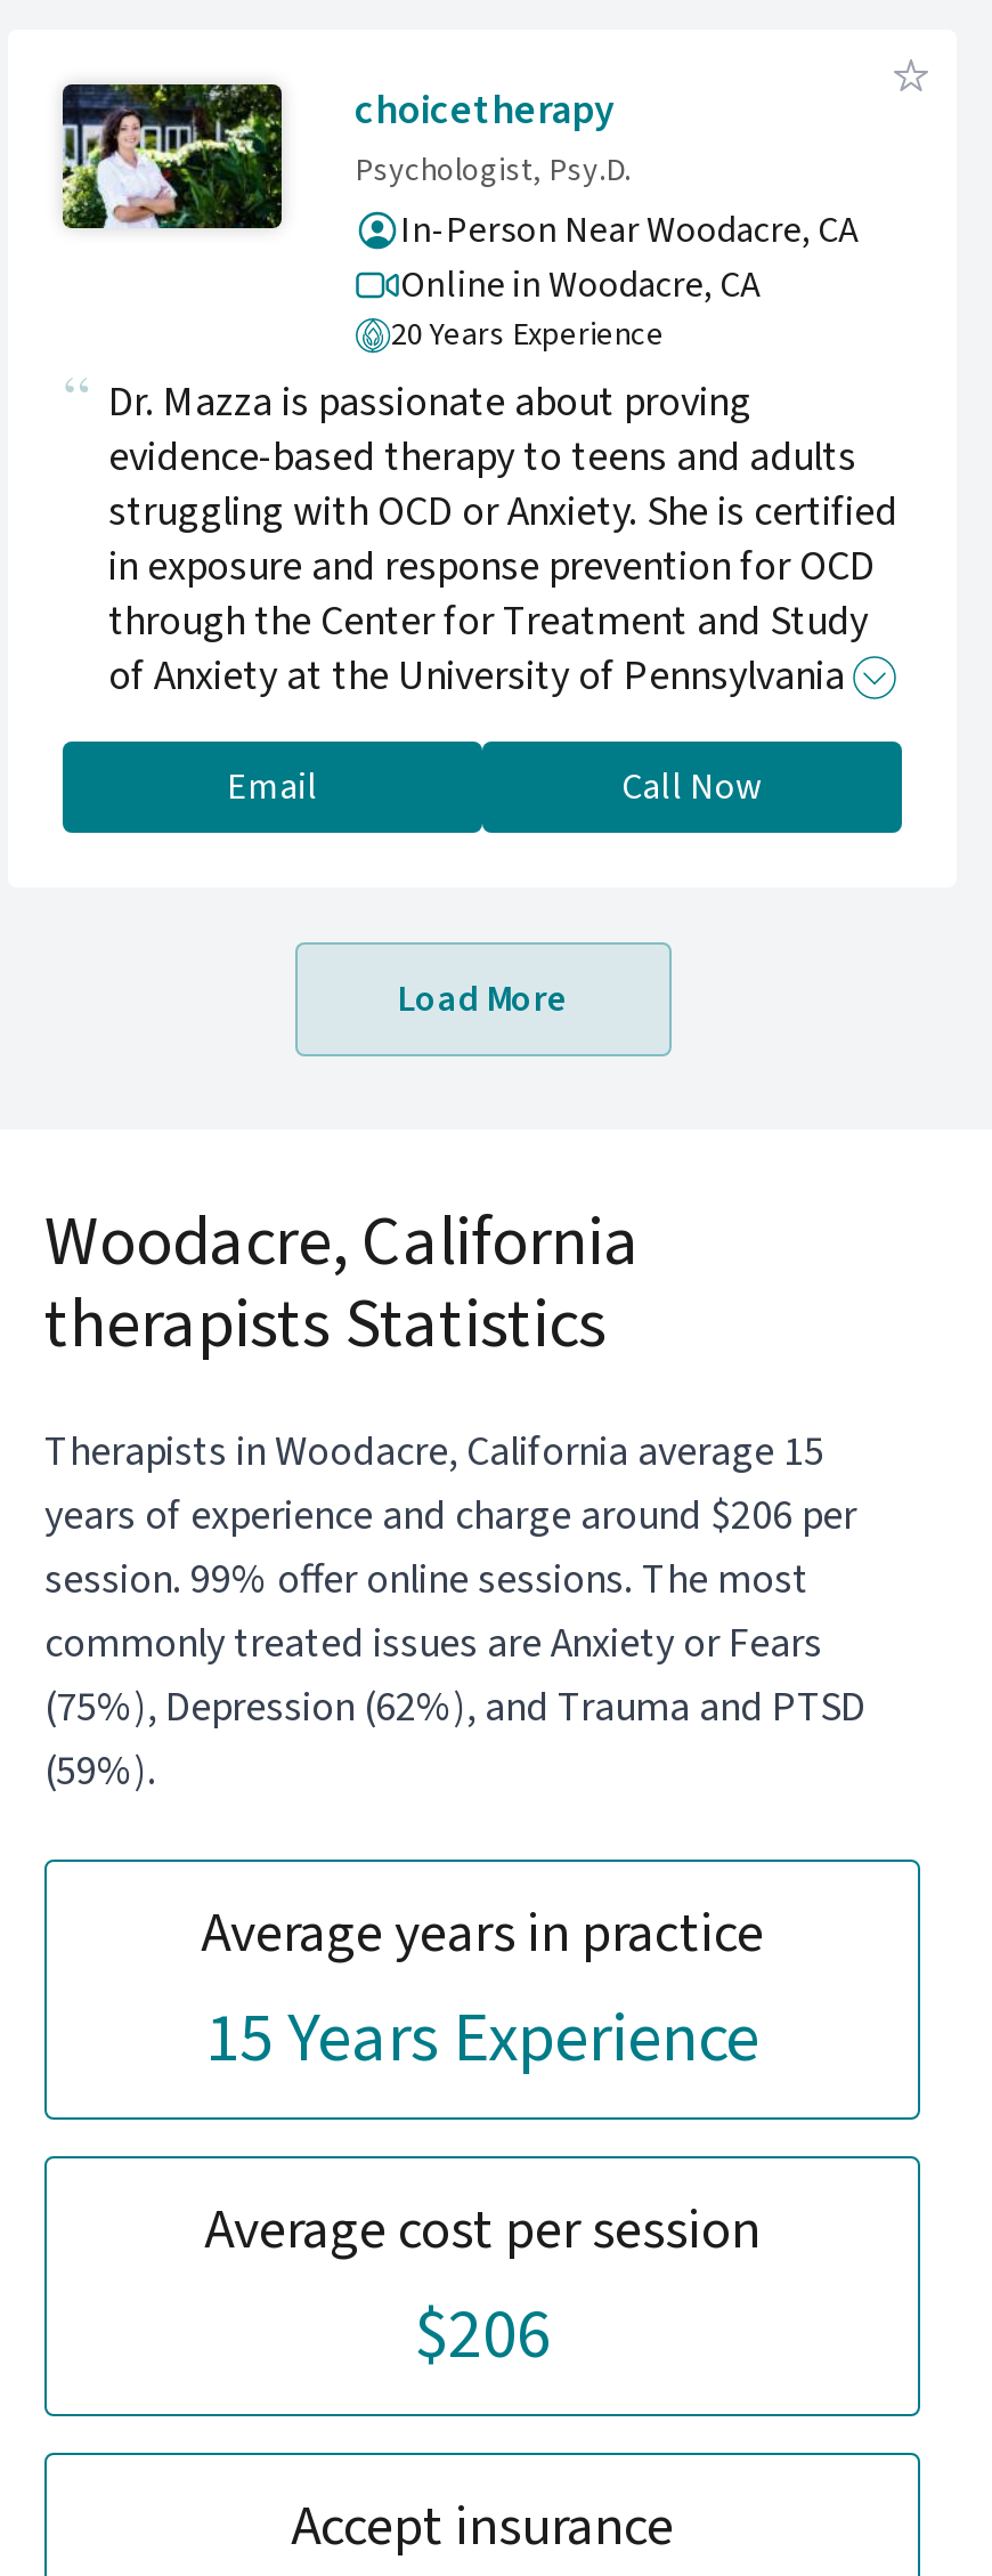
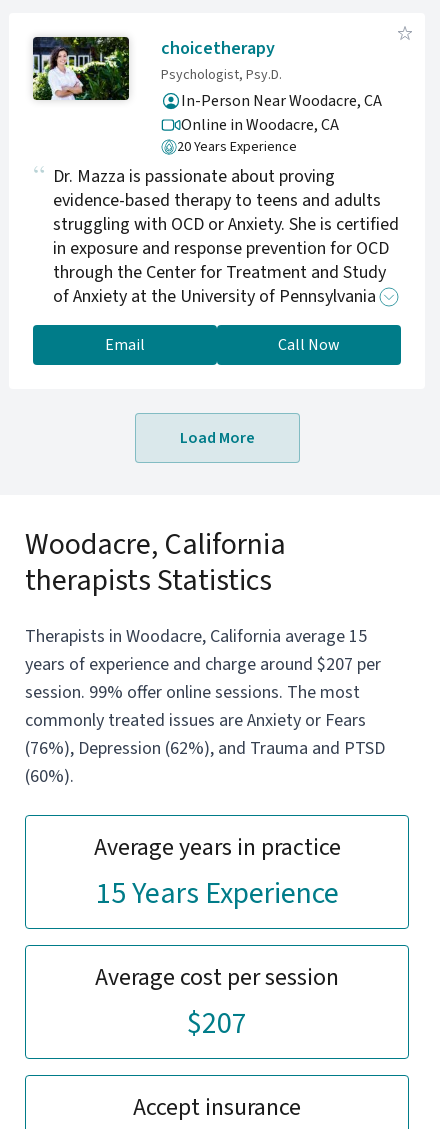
[44,1488,856,1545] years of experience and charge around $206 per -> [25,652,381,677] years of experience and charge around $207 per
[44,1679,865,1736] (75%), Depression (62%), and Trauma and PTSD -> [25,736,385,761] (76%), Depression (62%), and Trauma and PTSD
[44,1743,156,1800] (59%). -> [25,764,74,789] (60%).
[414,2286,551,2384] $206 -> [187,1002,247,1045] $207

